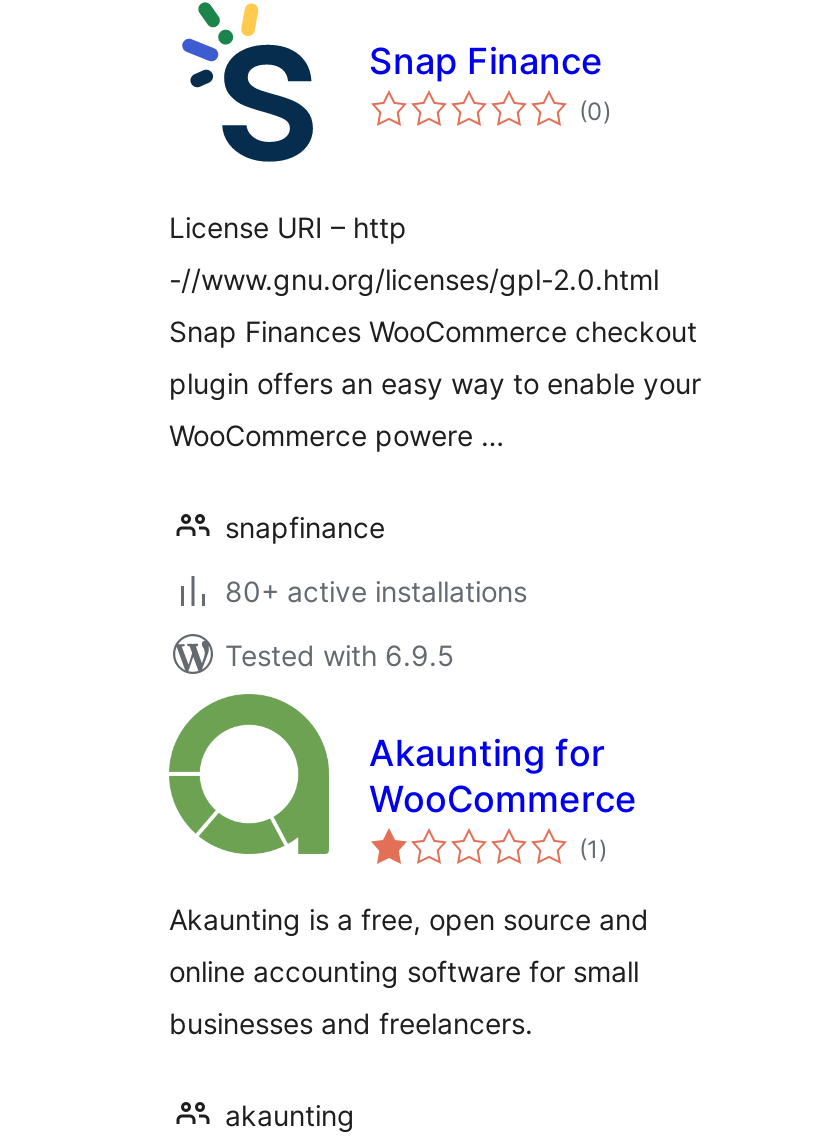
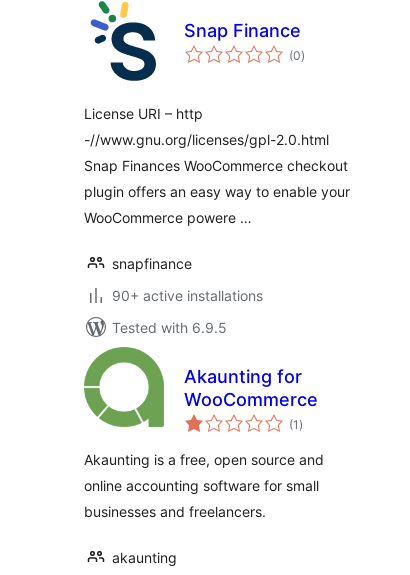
[225,574,527,608] 80+ active installations -> [112,287,263,304] 90+ active installations

